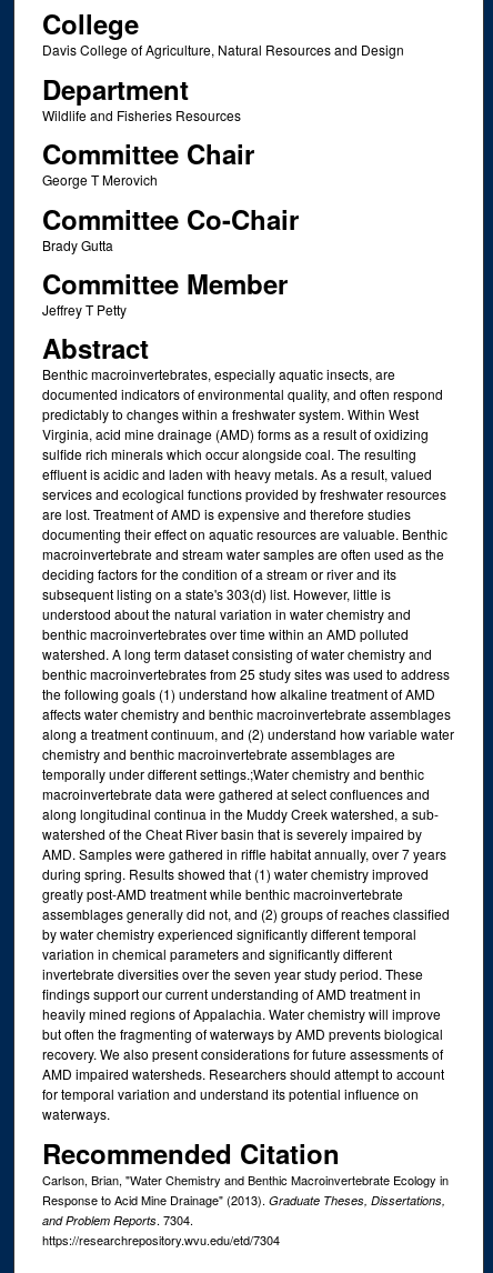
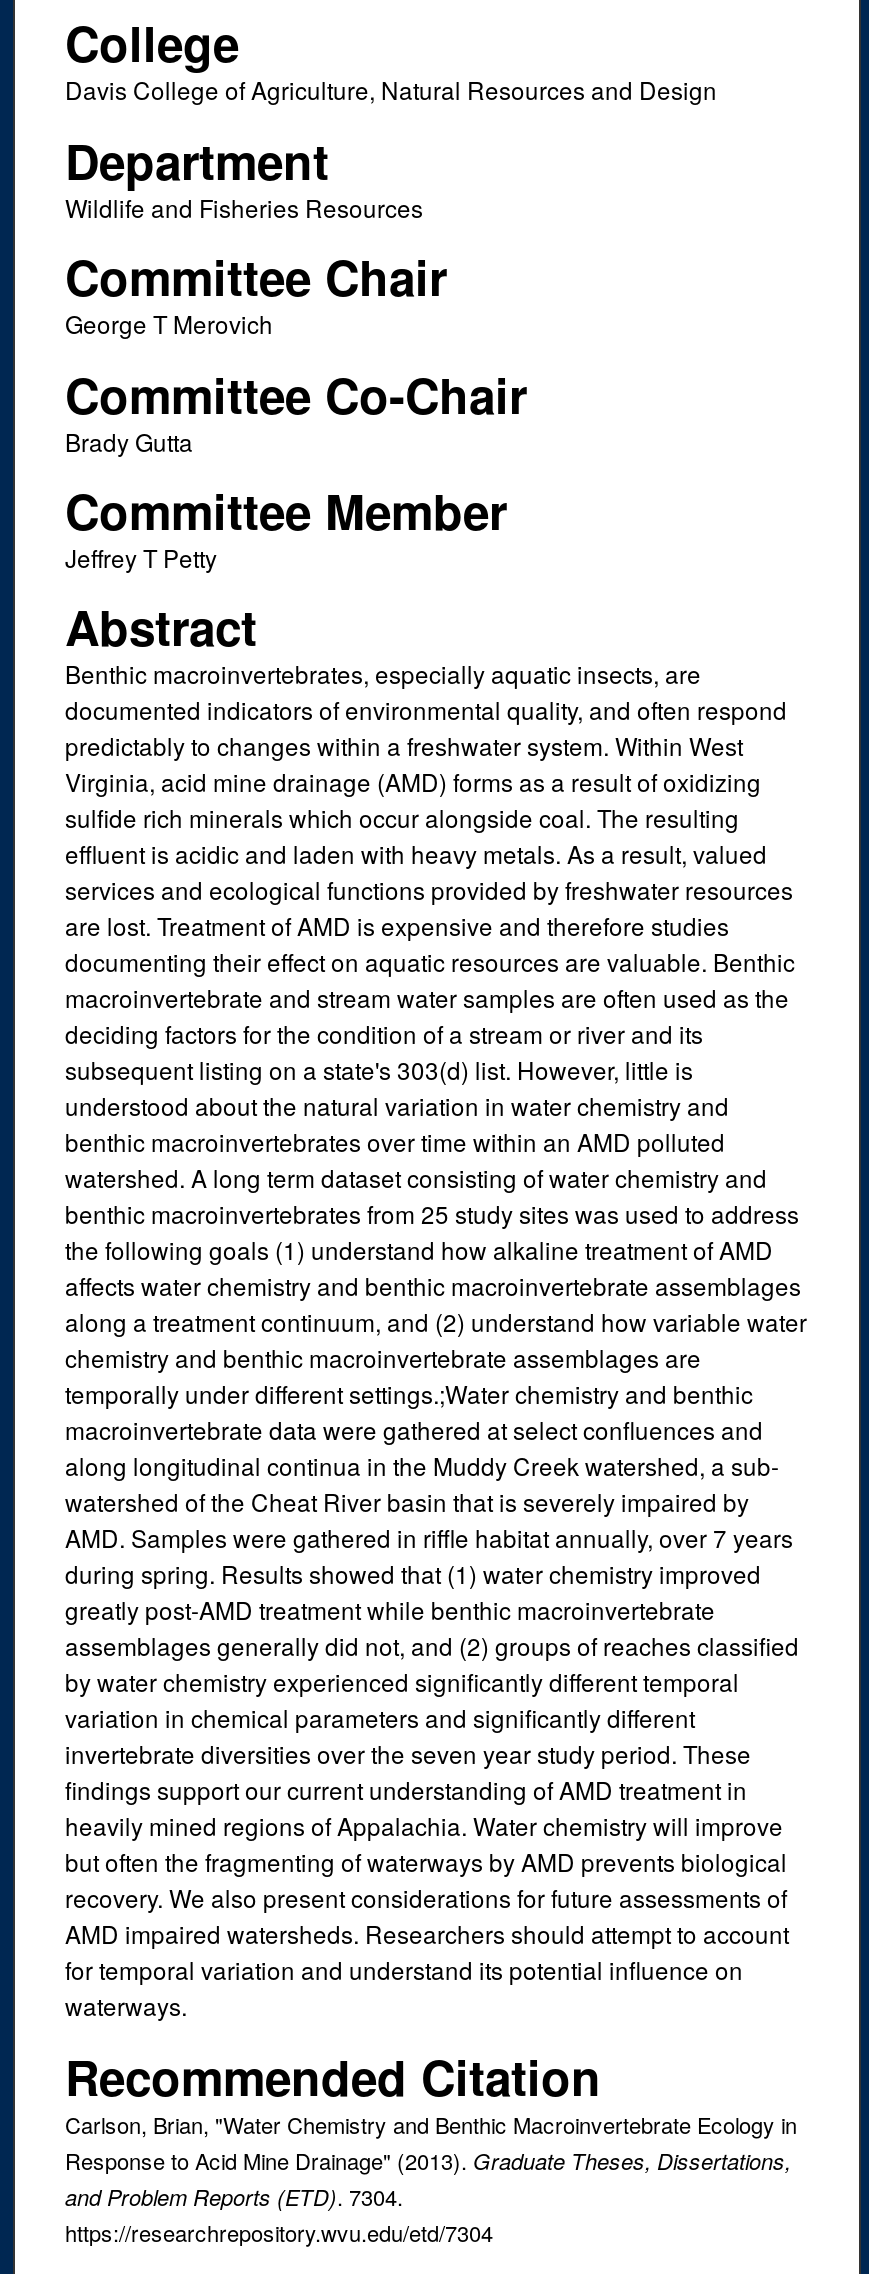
[42,1211,193,1228] and Problem Reports. 7304. -> [65,2180,403,2212] and Problem Reports (ETD). 7304.

